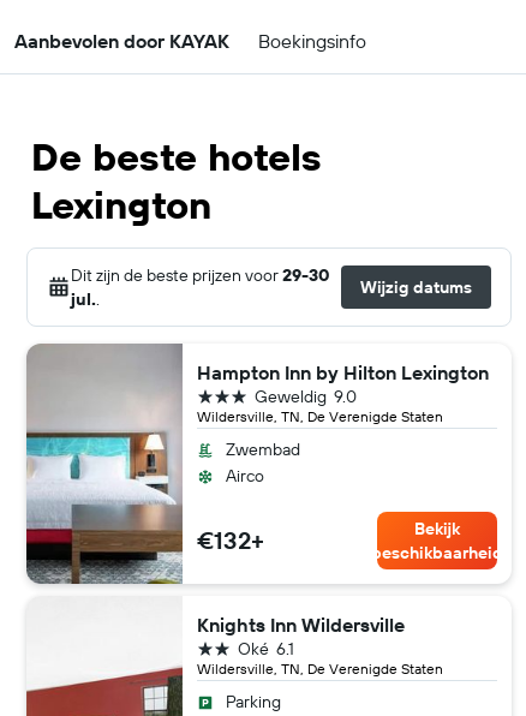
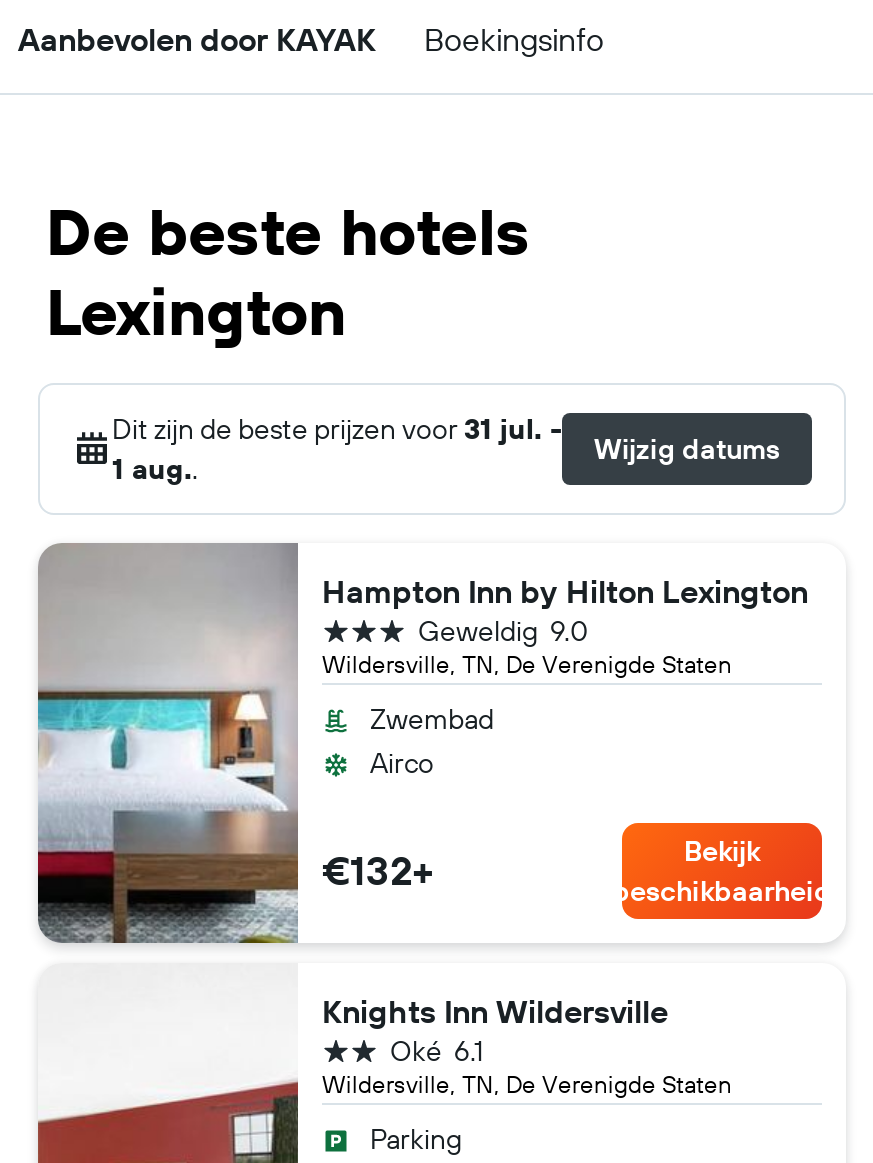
[71,264,329,310] Dit zijn de beste prijzen voor 29-30 | jul.. -> [112,411,562,487] Dit zijn de beste prijzen voor 31 jul. - | 1 aug..

